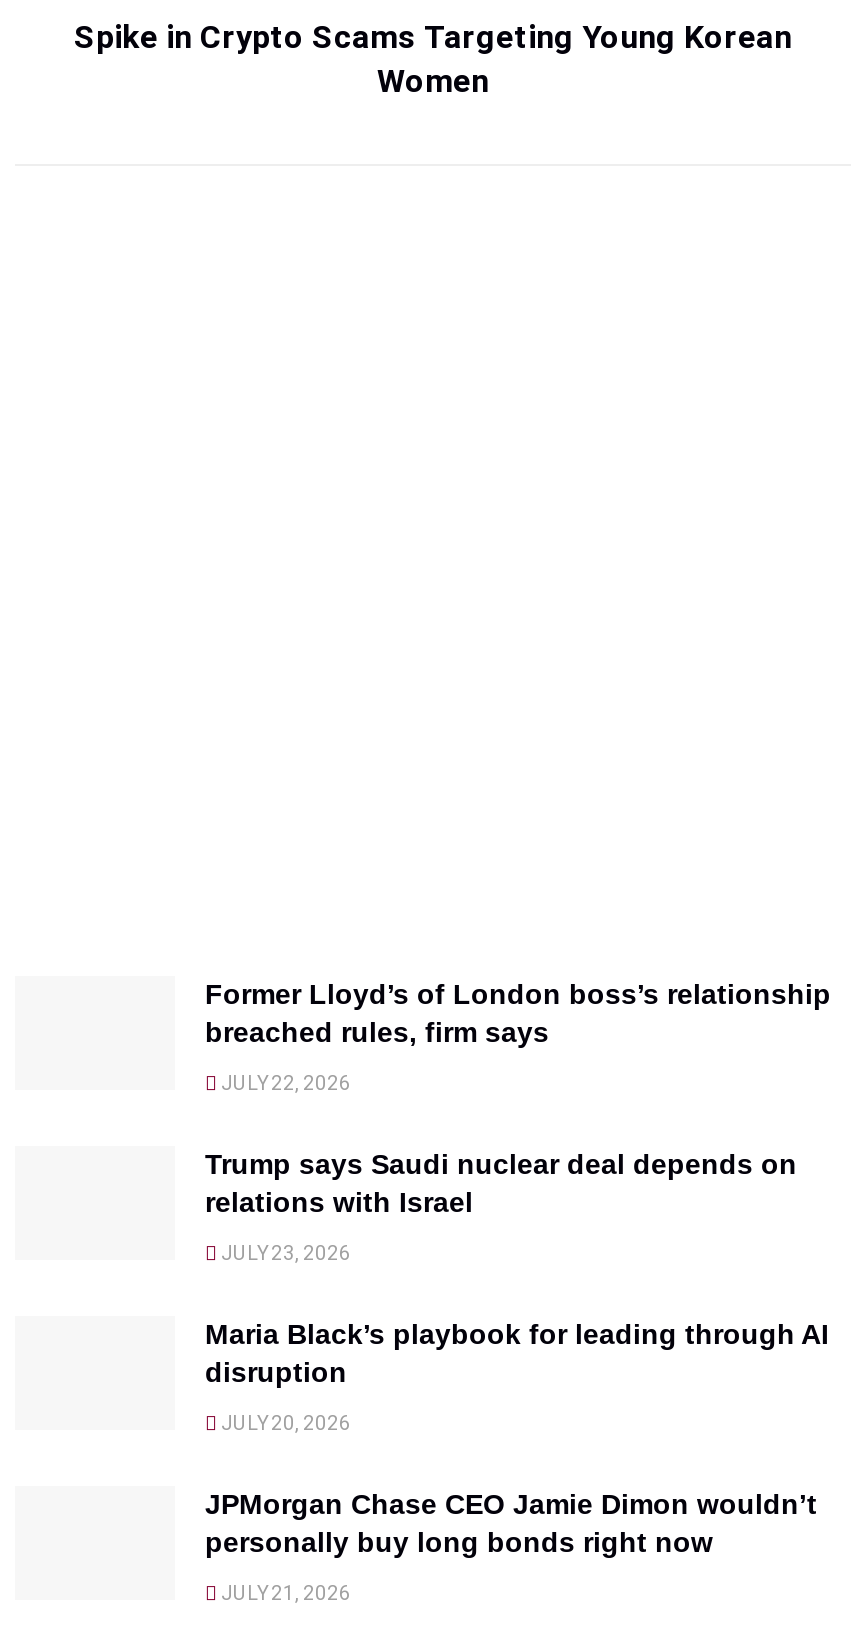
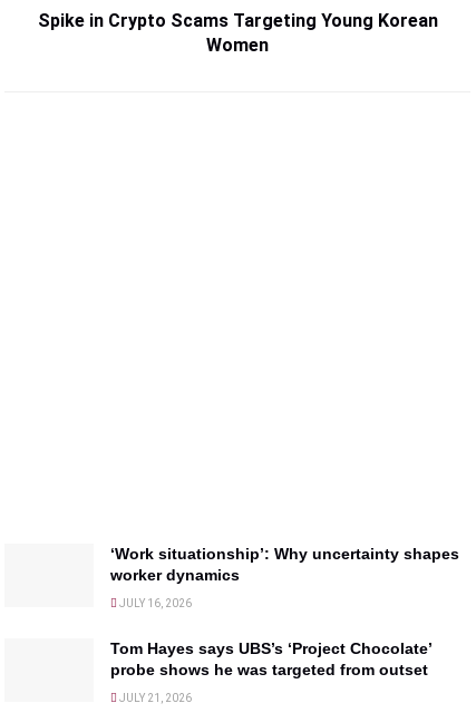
[205,978,831,1558] Former Lloyd’s of London boss’s relationship | breached rules, firm says | JULY 22, 2026 | Trump says Saudi nuclear deal depends on | relations with Israel | JULY 23, 2026 | Maria Black’s playbook for leading through AI | disruption | JULY 20, 2026 | JPMorgan Chase CEO Jamie Dimon wouldn’t | personally buy long bonds right now -> [110,545,459,678] ‘Work situationship’: Why uncertainty shapes | worker dynamics | JULY 16, 2026 | Tom Hayes says UBS’s ‘Project Chocolate’ | probe shows he was targeted from outset

